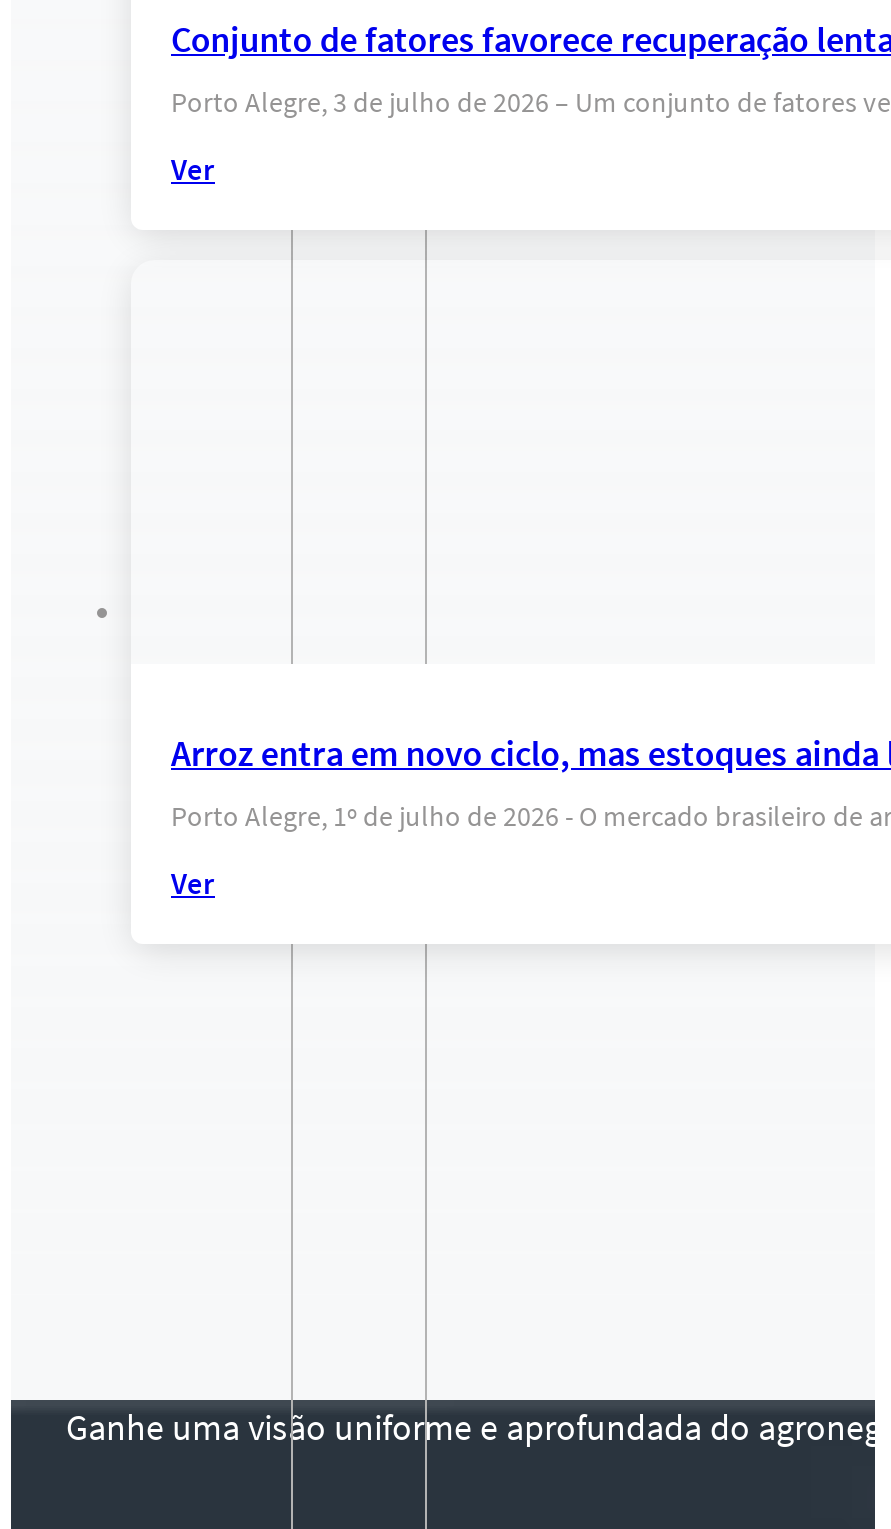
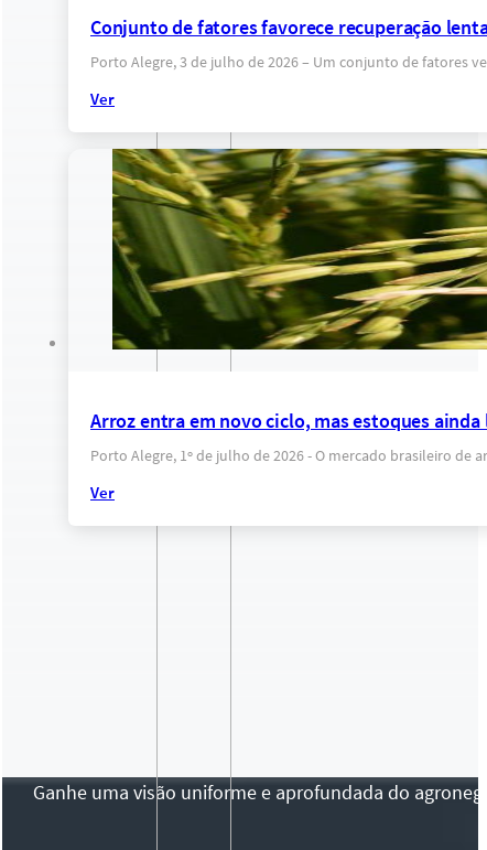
none -> [111,148,484,351] [image]

